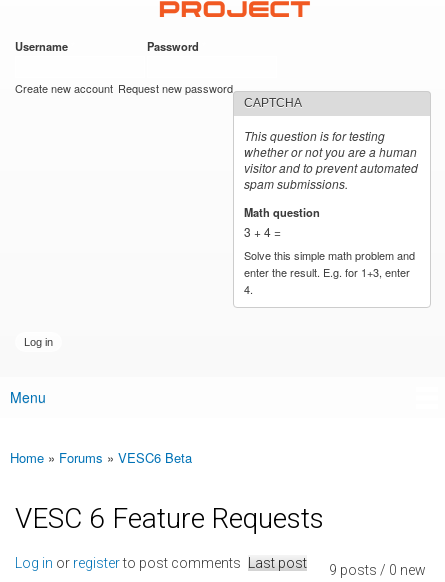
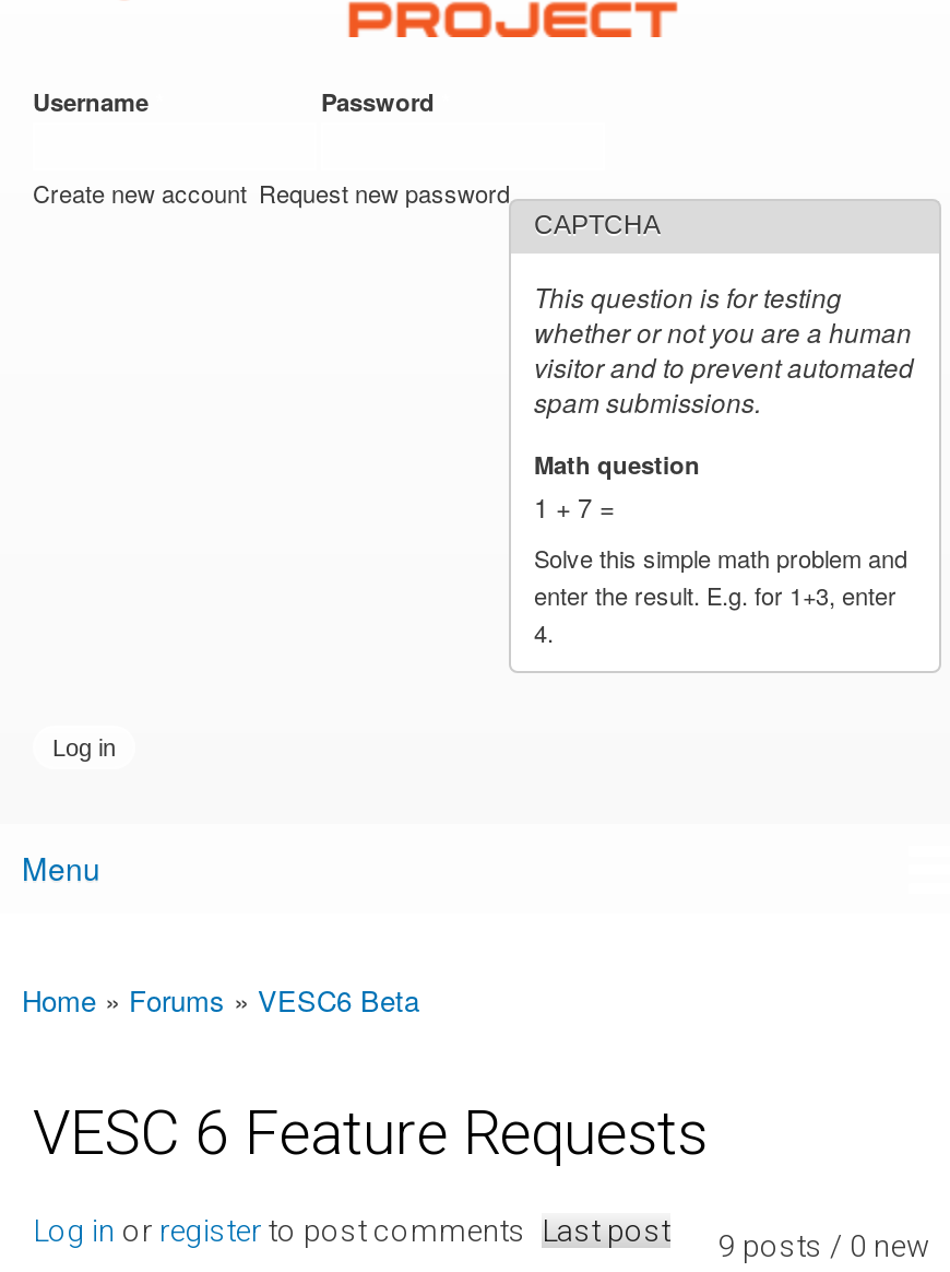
[244,223,284,240] 3 + 4 = -> [534,487,621,525] 1 + 7 =

